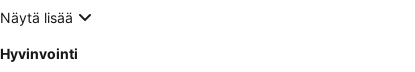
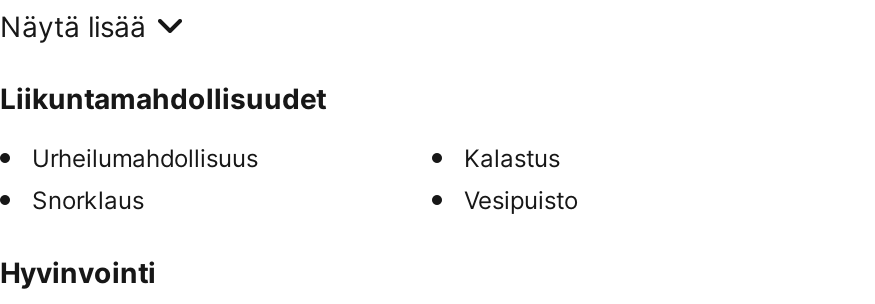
none -> [0,82,578,216] Liikuntamahdollisuudet | Urheilumahdollisuus | Kalastus | Snorklaus | Vesipuisto

